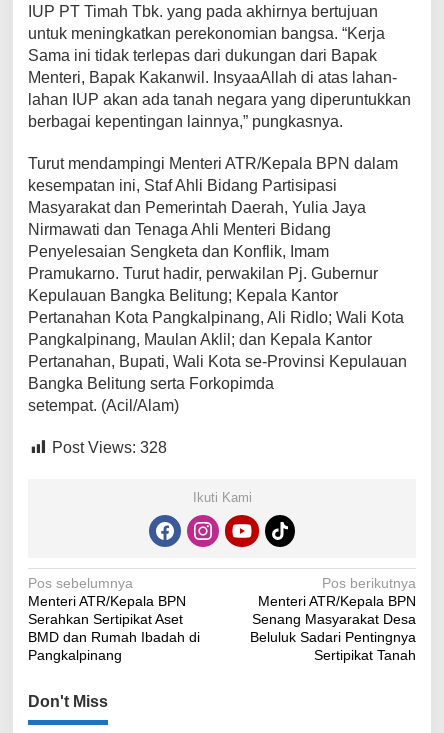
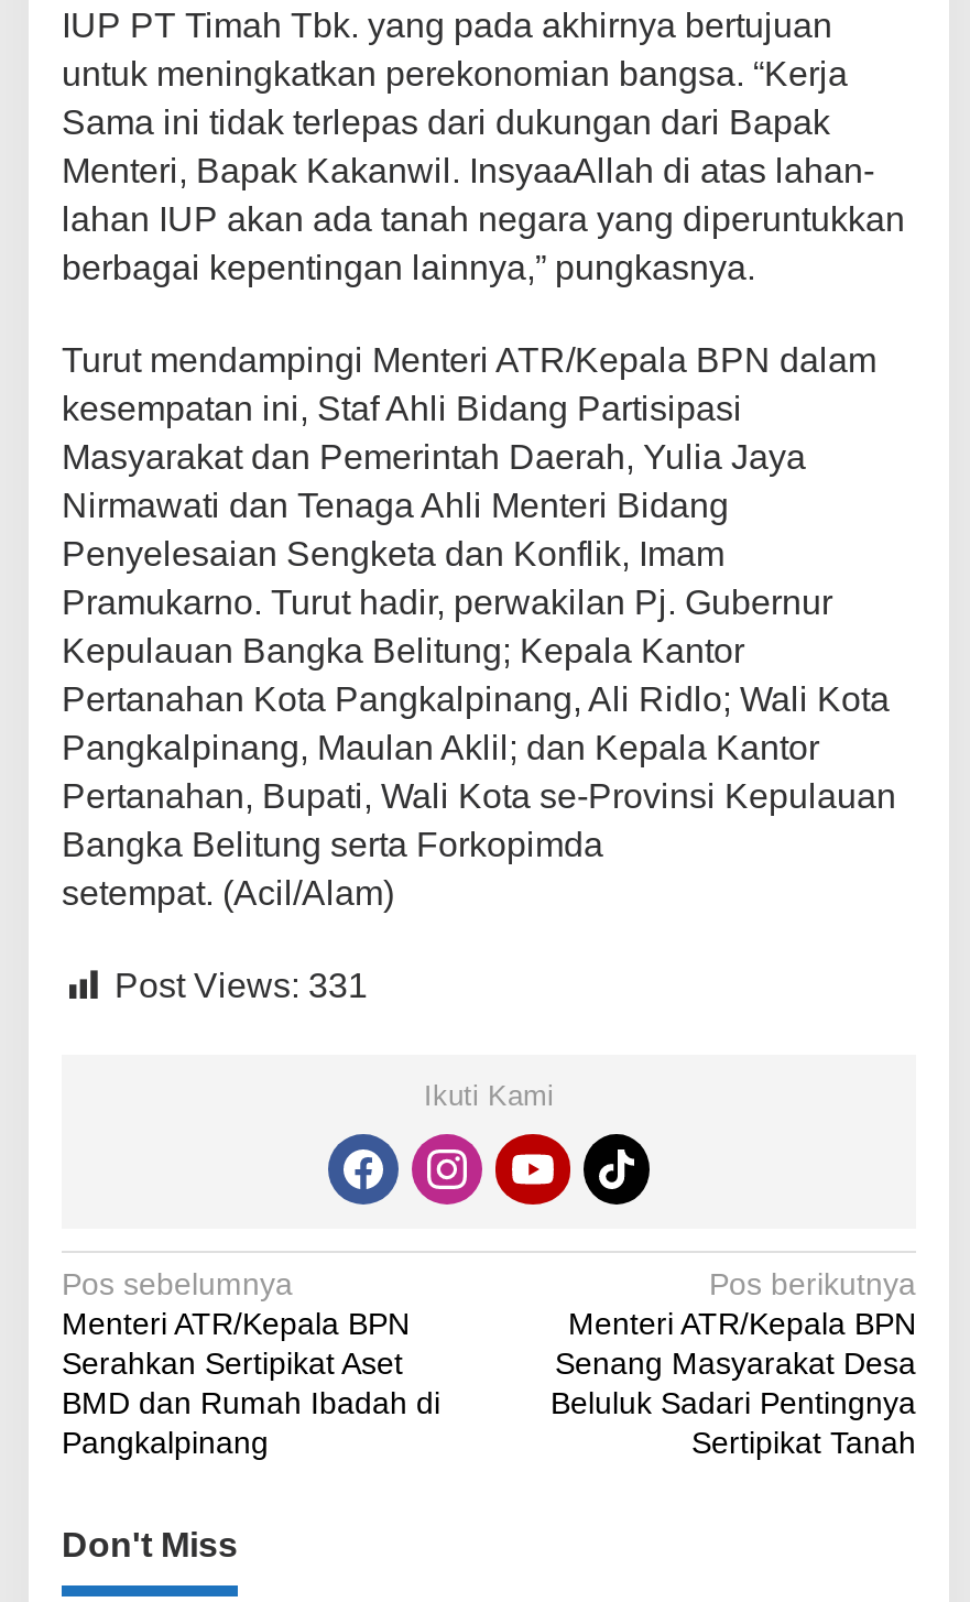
[52,439,167,456] Post Views: 328 -> [115,967,368,1005] Post Views: 331

